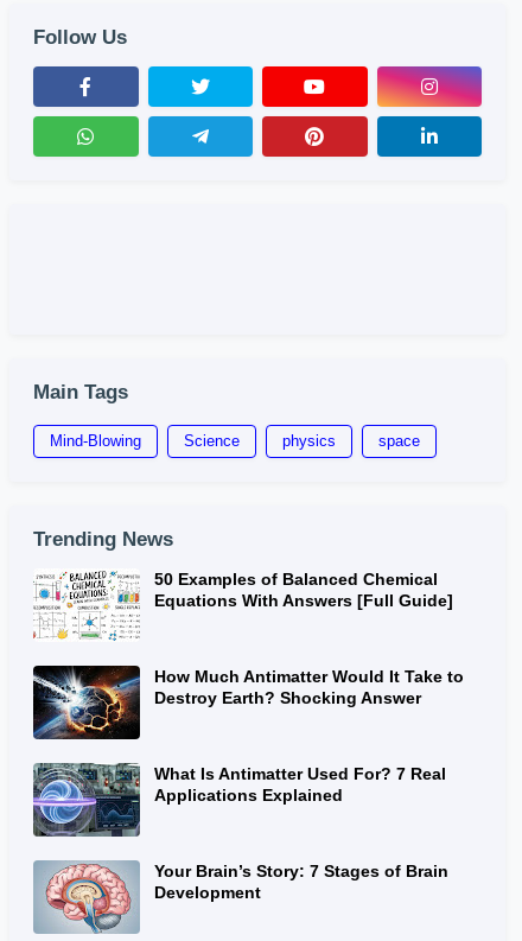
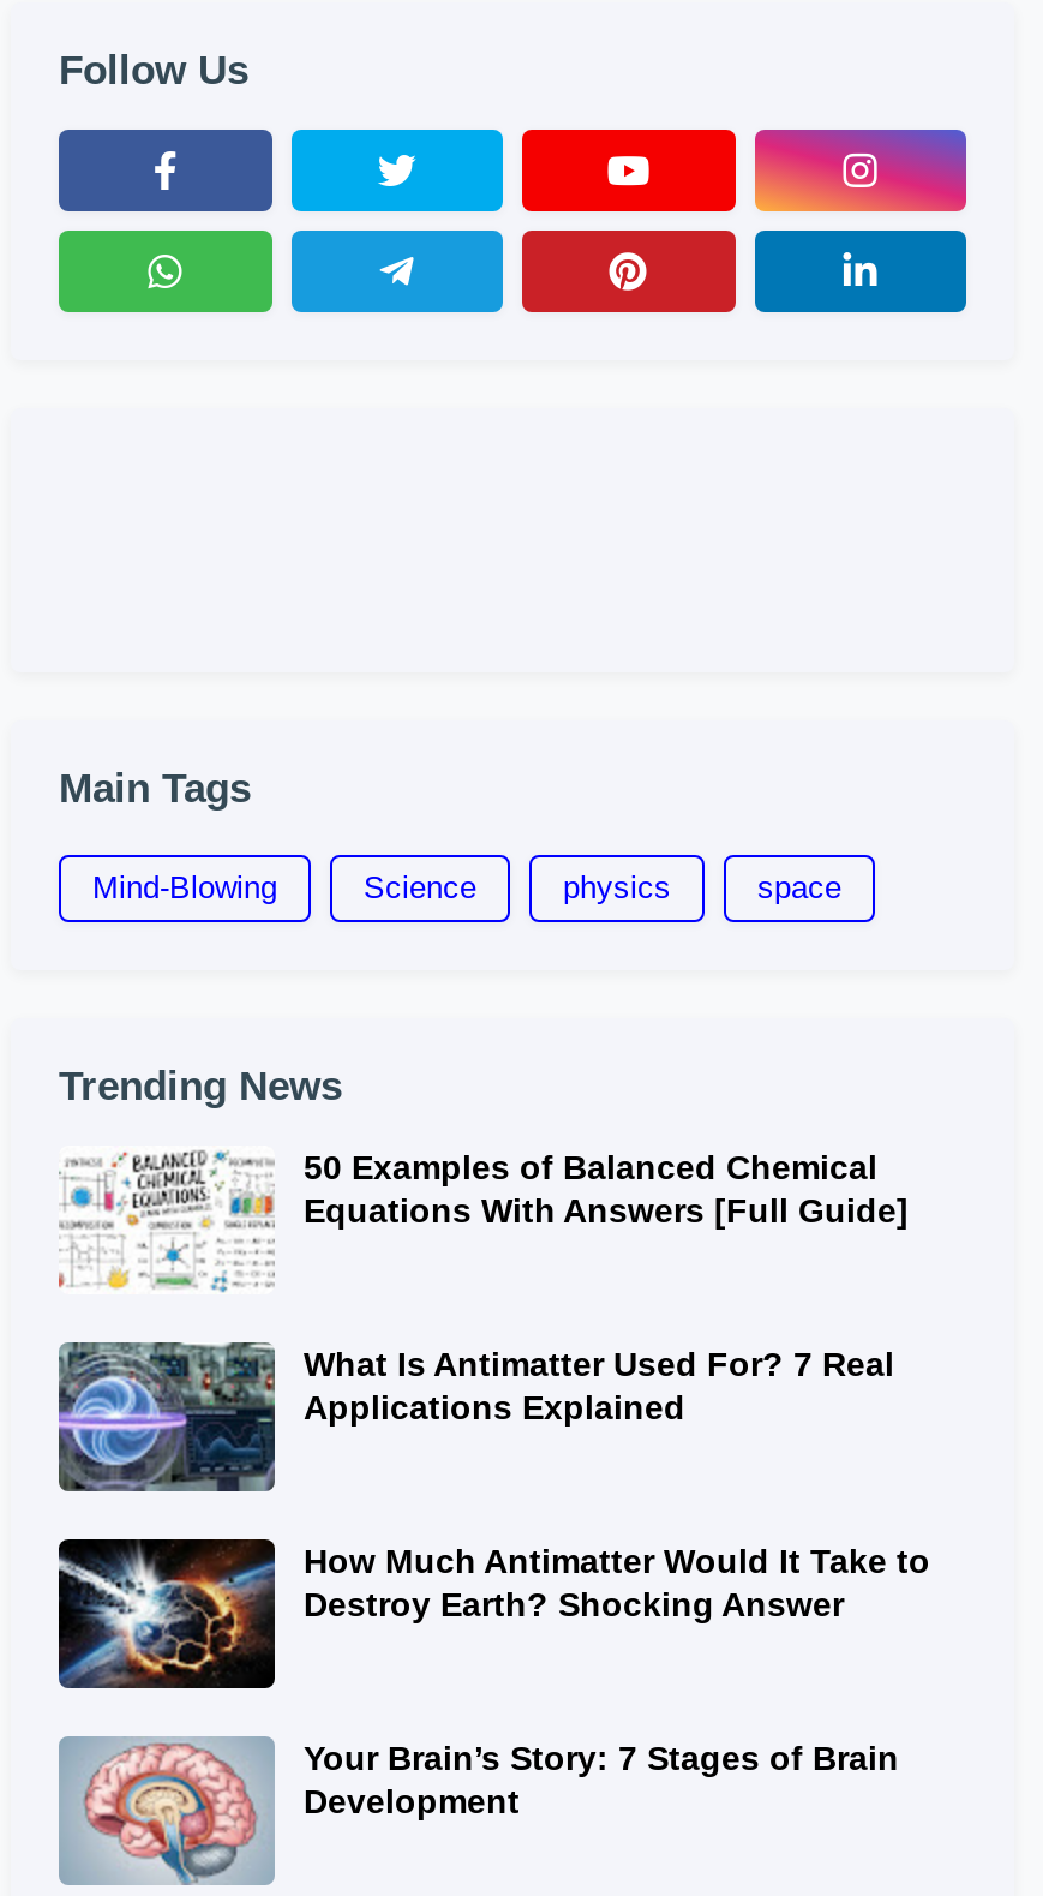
moved [32,665,464,740] -> [56,1537,930,1691]: [image] | How Much Antimatter Would It Take to | Destroy Earth? Shocking Answer
moved [33,763,446,837] -> [56,1340,894,1491]: [image] | What Is Antimatter Used For? 7 Real | Applications Explained

